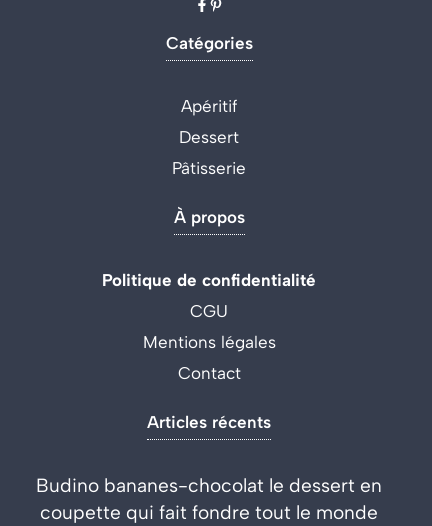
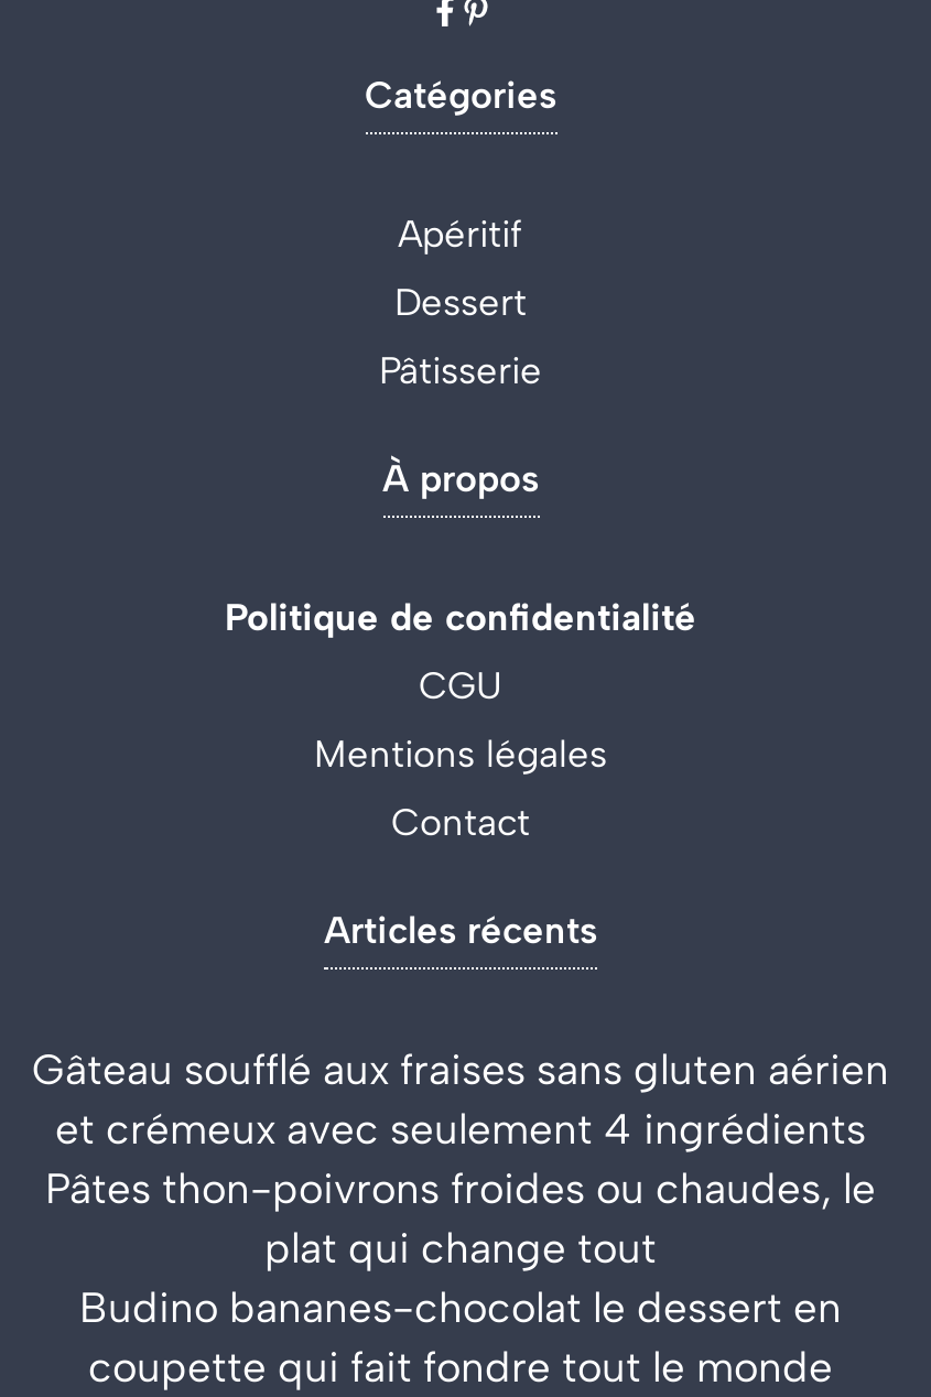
none -> [32,1045,889,1274] Gâteau soufflé aux fraises sans gluten aérien | et crémeux avec seulement 4 ingrédients | Pâtes thon-poivrons froides ou chaudes, le | plat qui change tout

